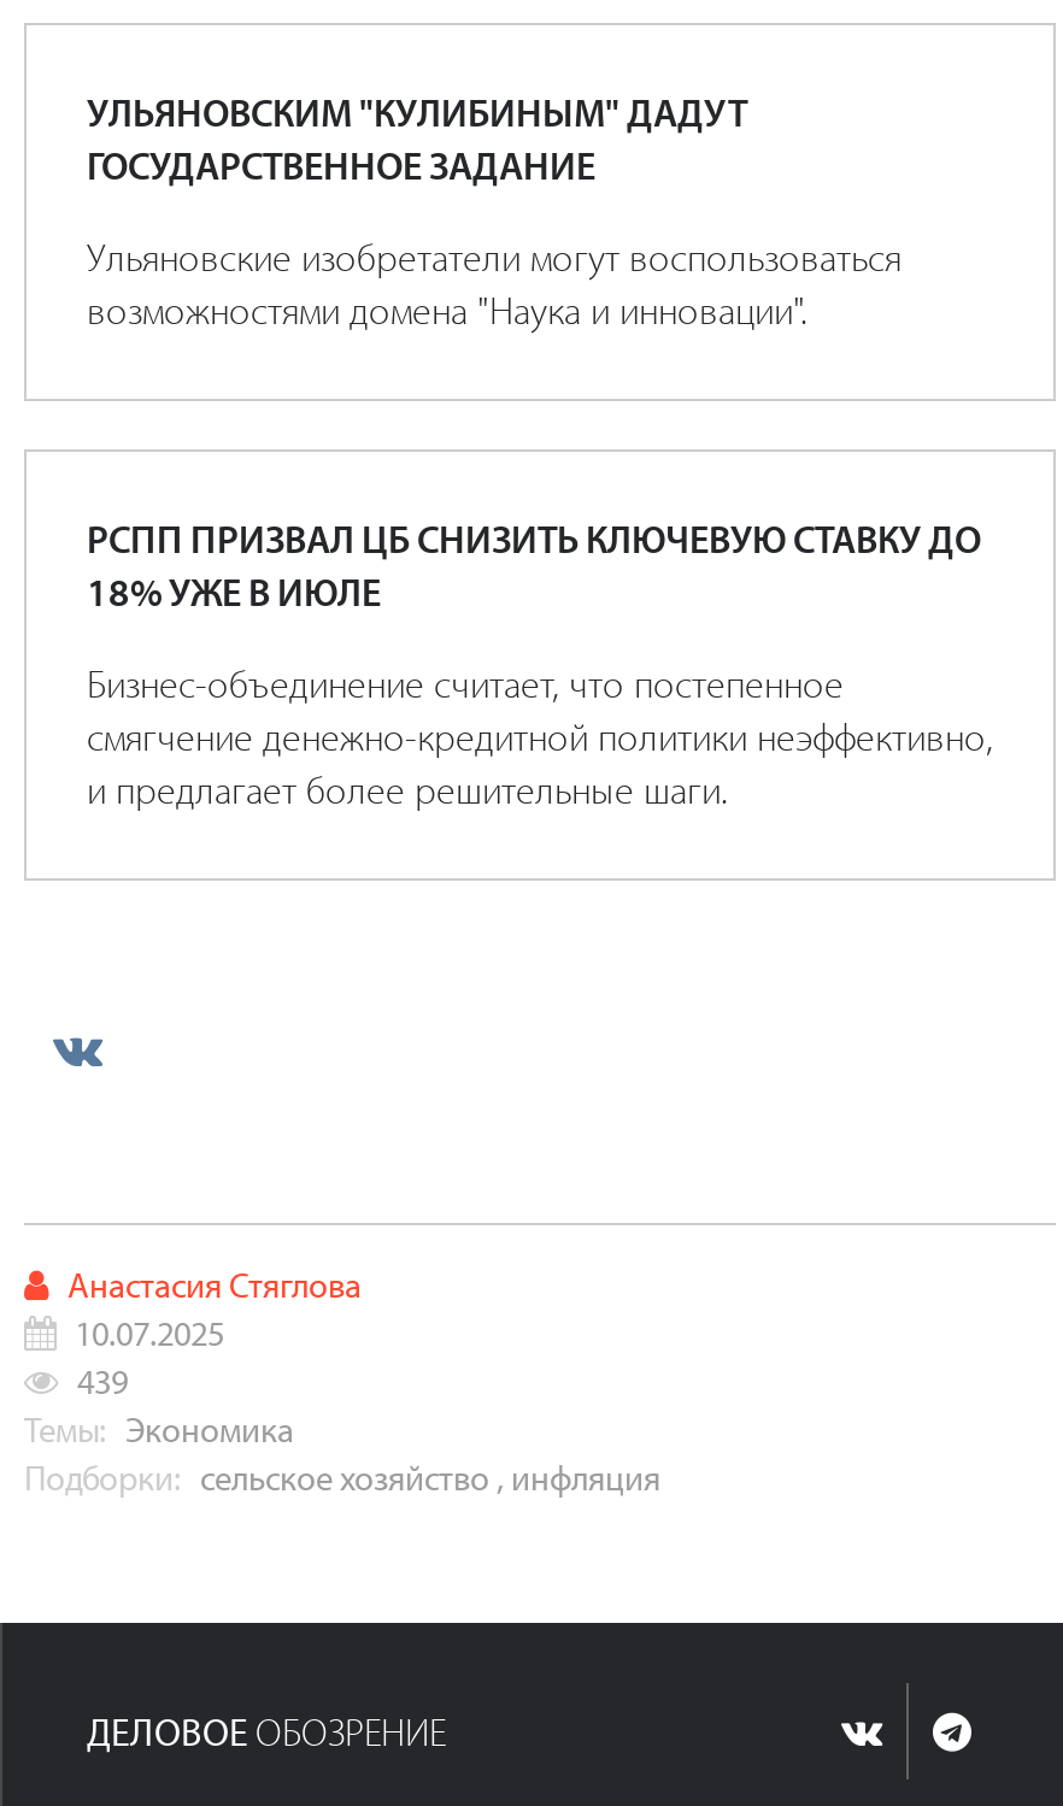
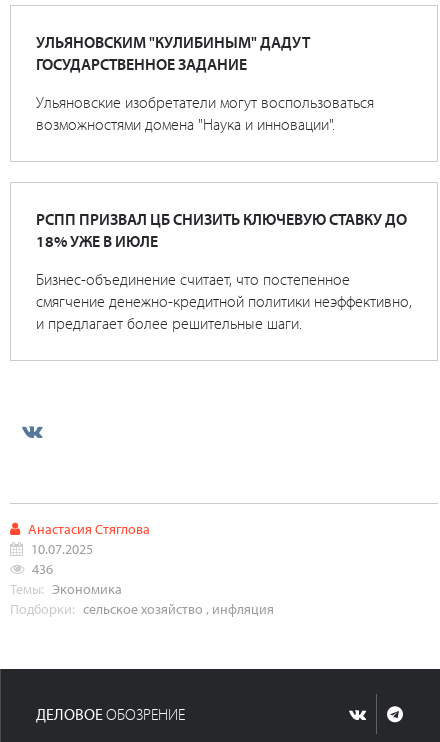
[70,1358,128,1404] 439 -> [29,559,53,578] 436

